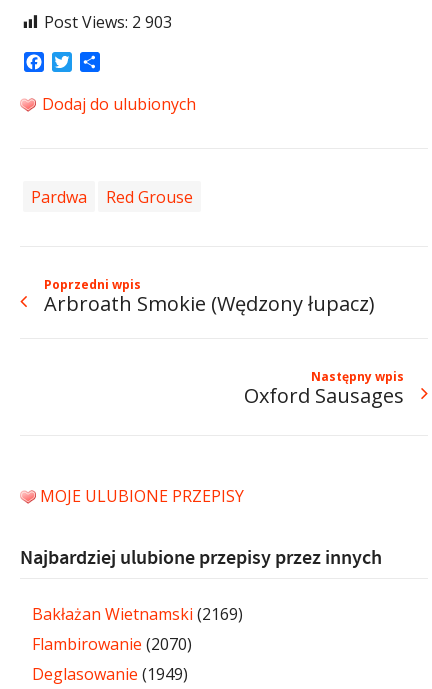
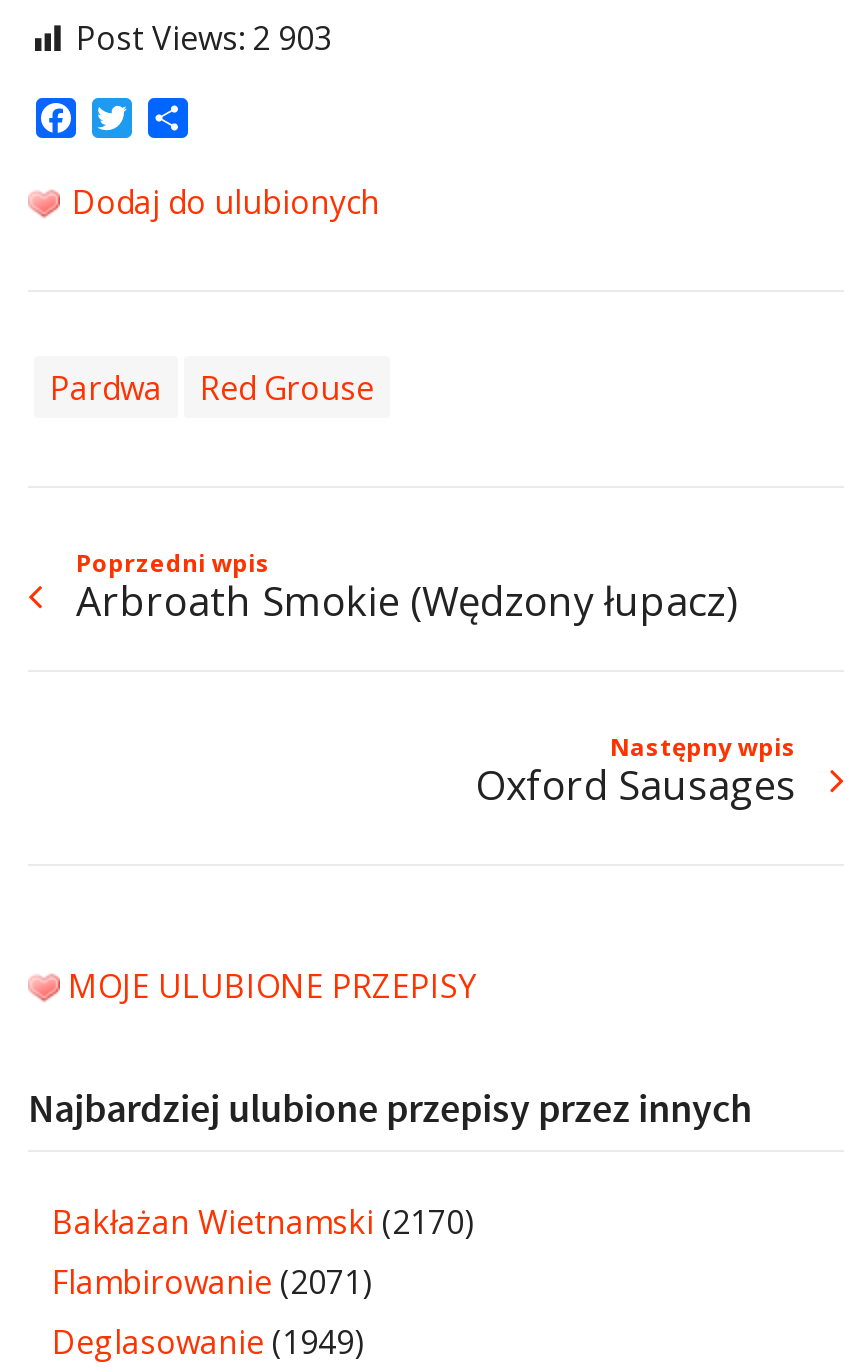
[32,603,243,625] Bakłażan Wietnamski (2169) -> [52,1199,474,1243] Bakłażan Wietnamski (2170)
[32,633,192,655] Flambirowanie (2070) -> [52,1259,372,1303] Flambirowanie (2071)

